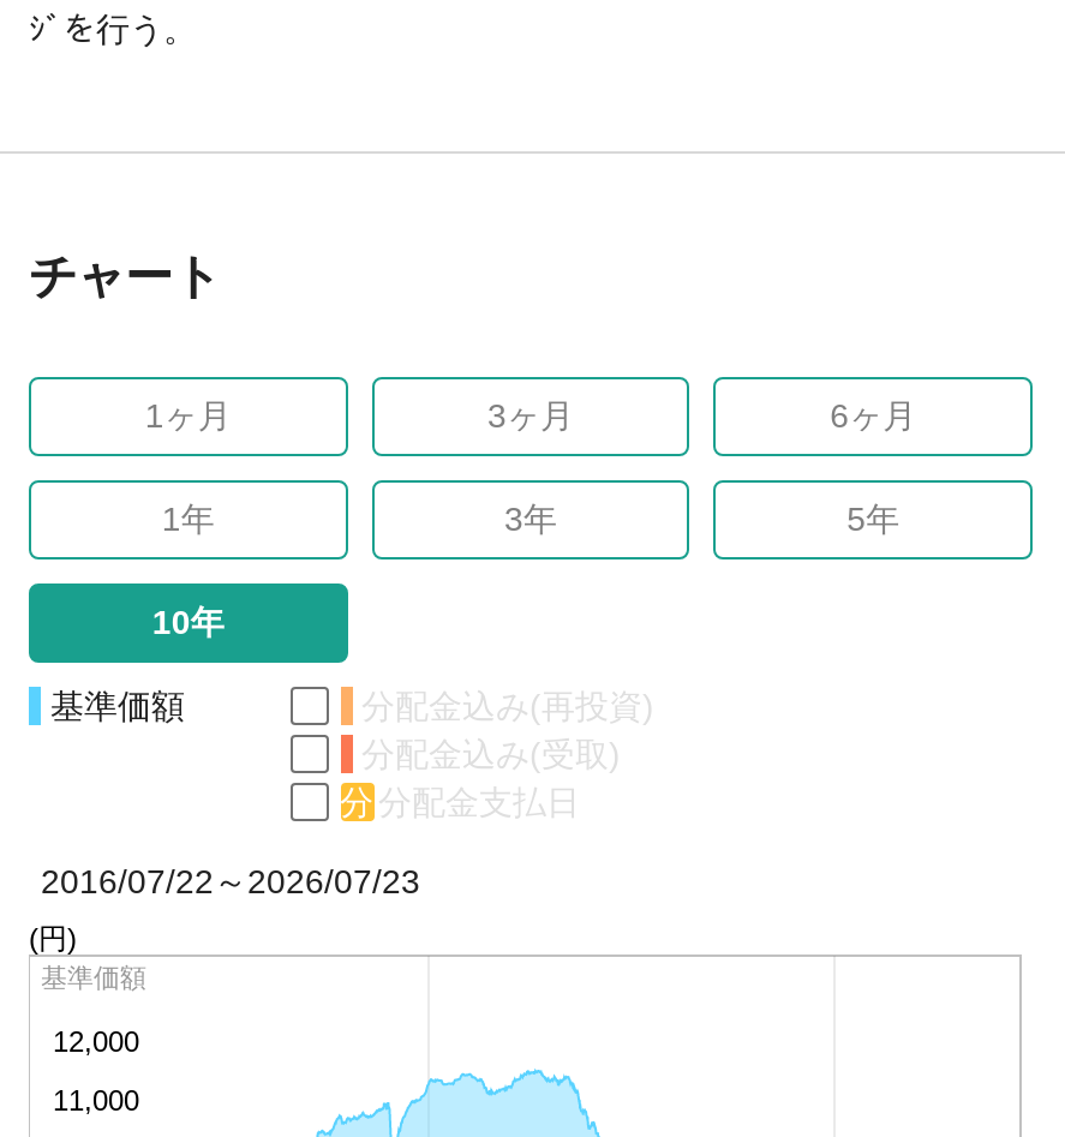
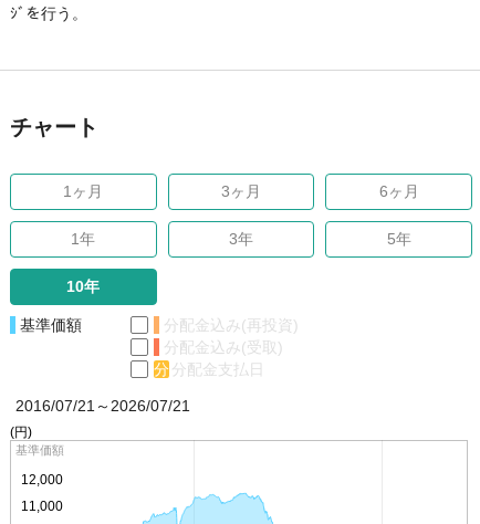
[41,862,420,900] 2016/07/22～2026/07/23 -> [15,397,190,415] 2016/07/21～2026/07/21

